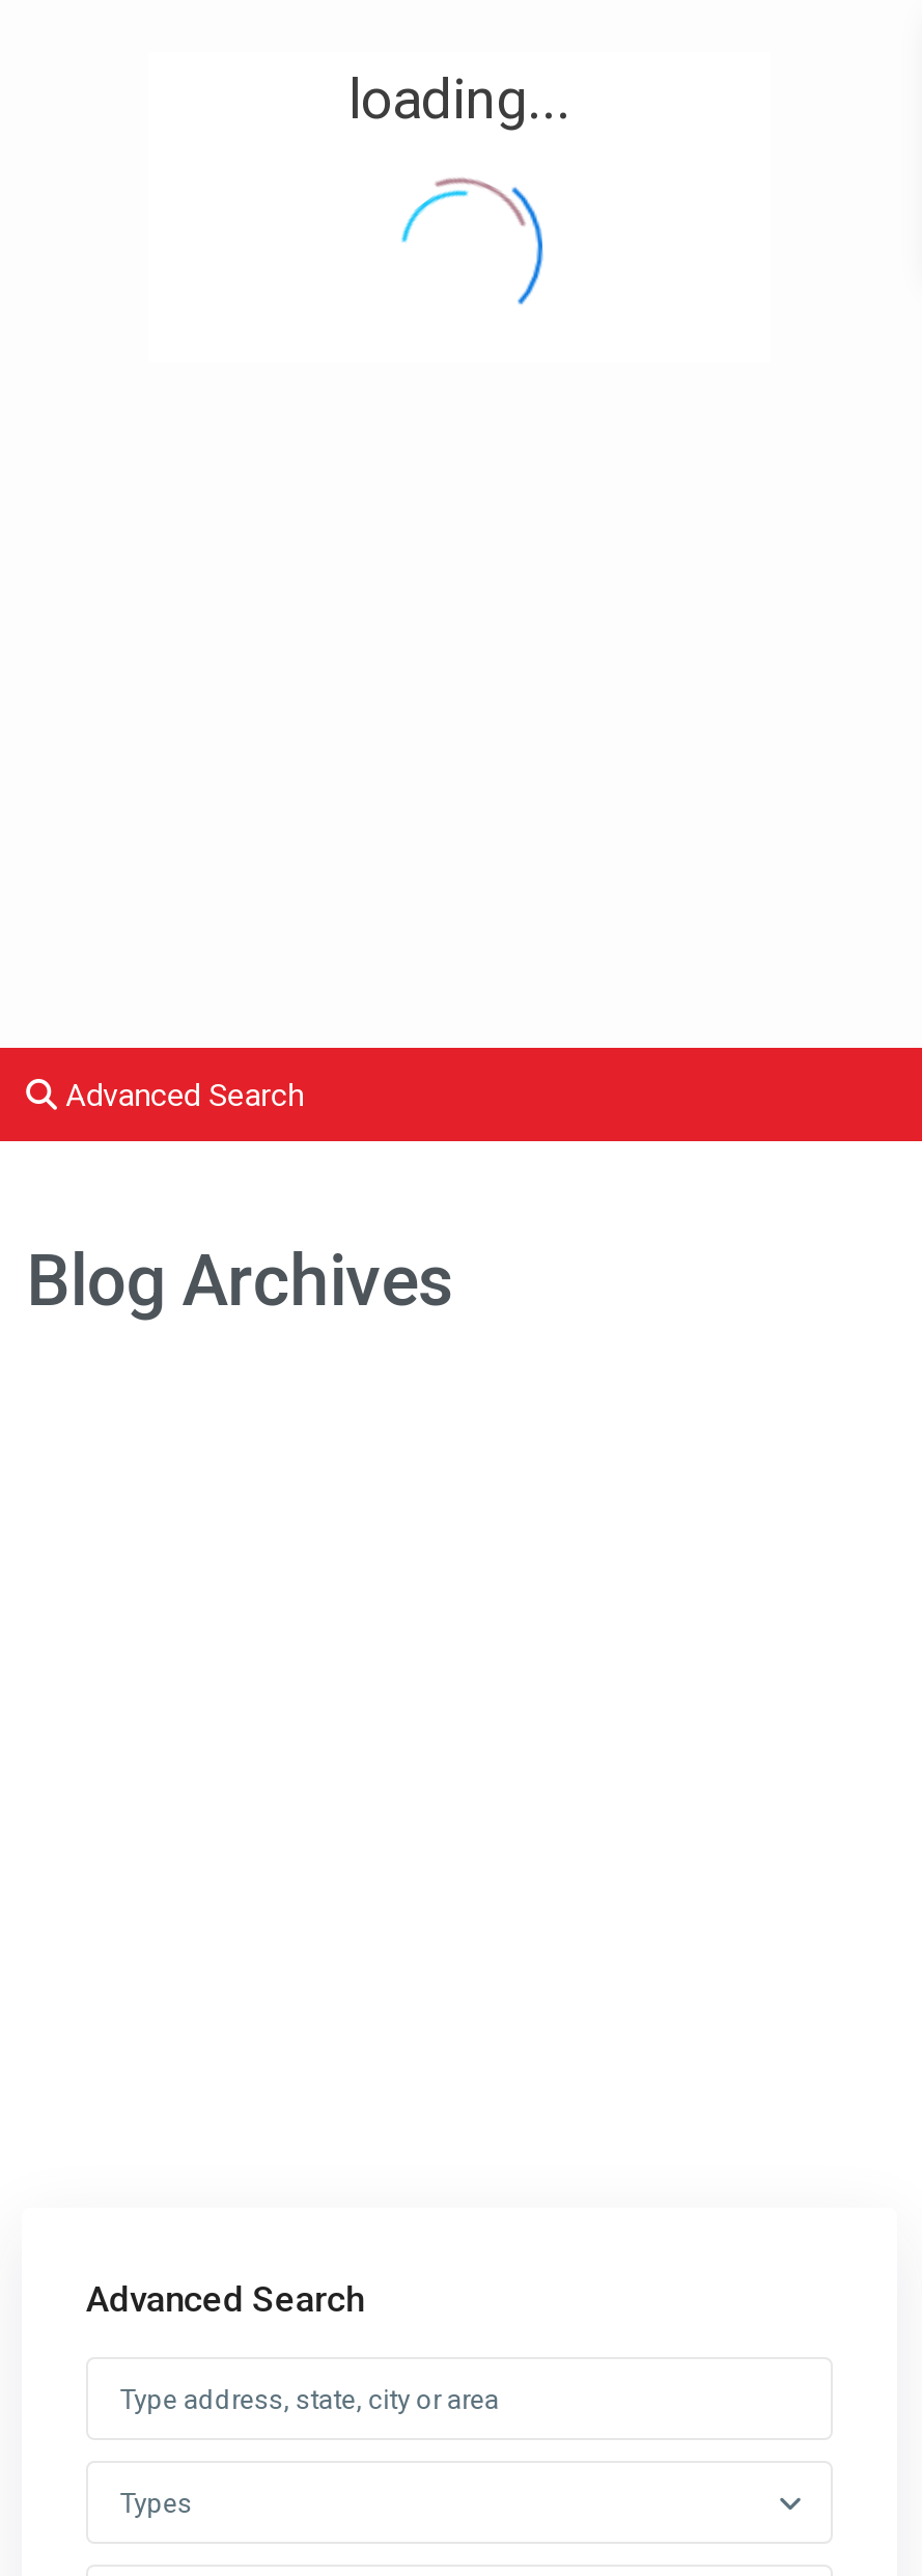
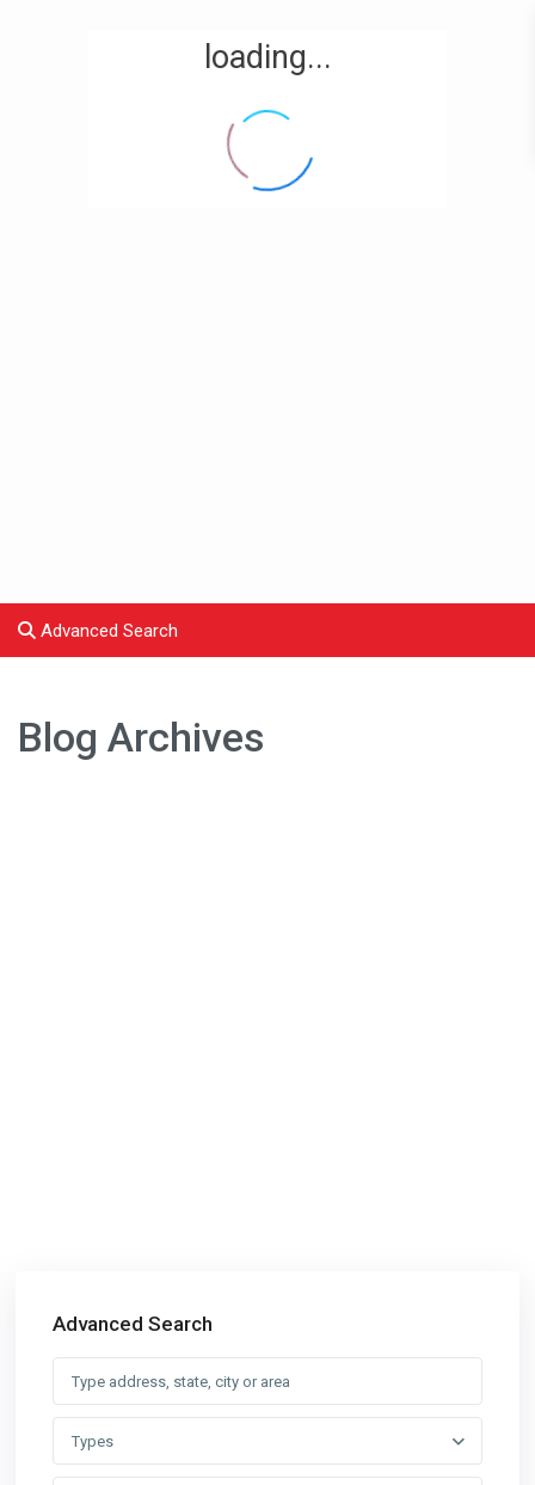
[389,176,544,332] [image] -> [226,103,315,192] [image]

